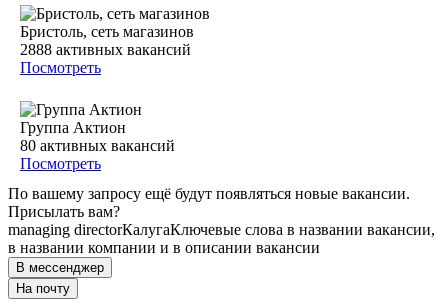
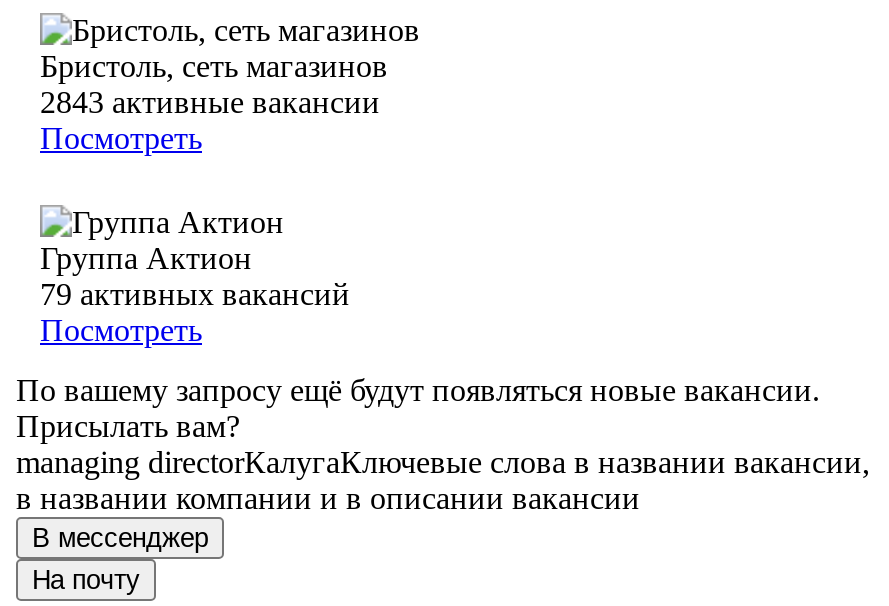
[20,41,191,58] 2888 активных вакансий -> [40,86,380,120] 2843 активные вакансии
[20,137,175,154] 80 активных вакансий -> [40,278,350,312] 79 активных вакансий

